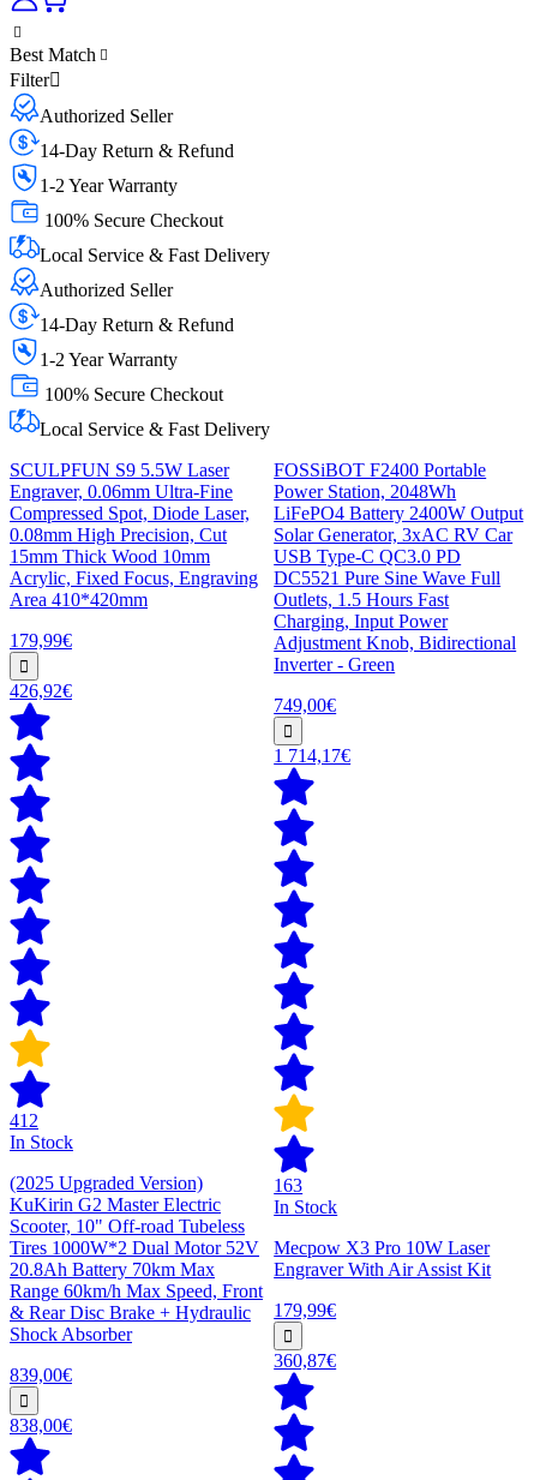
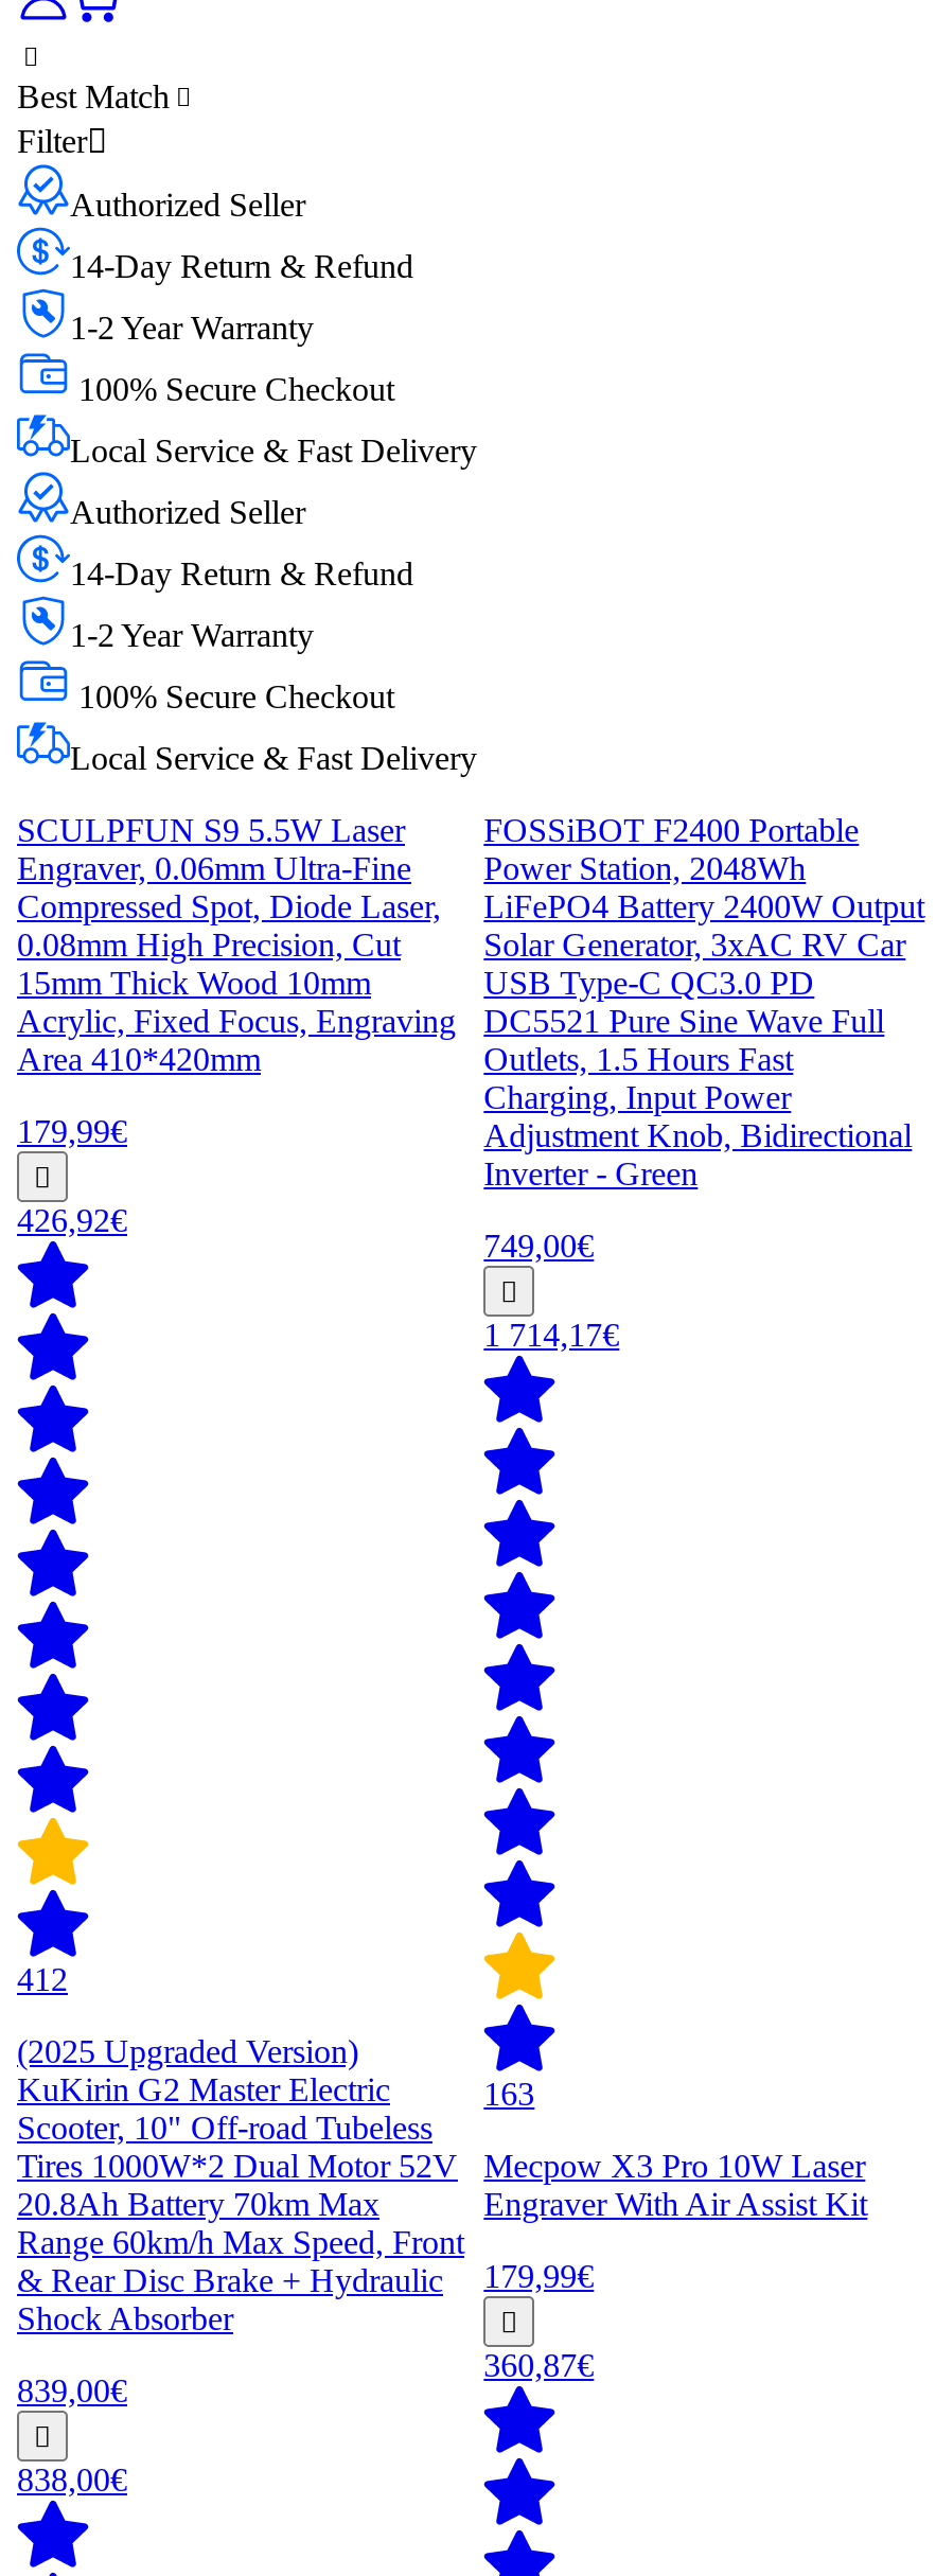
[10,1132,73,1152] In Stock -> none
[274,1197,337,1217] In Stock -> none

